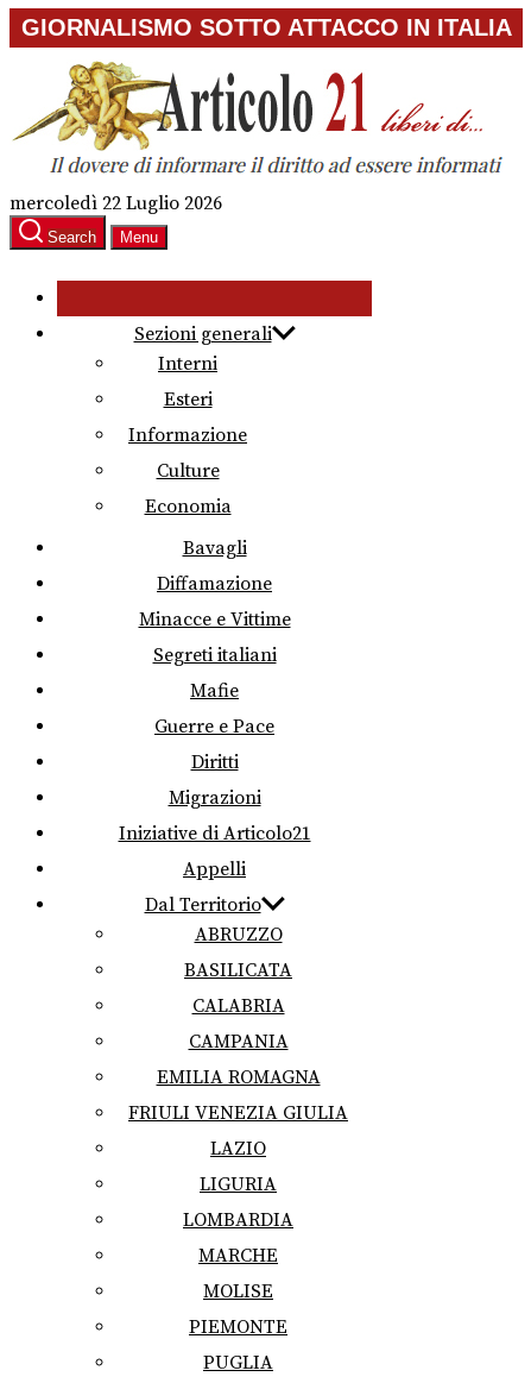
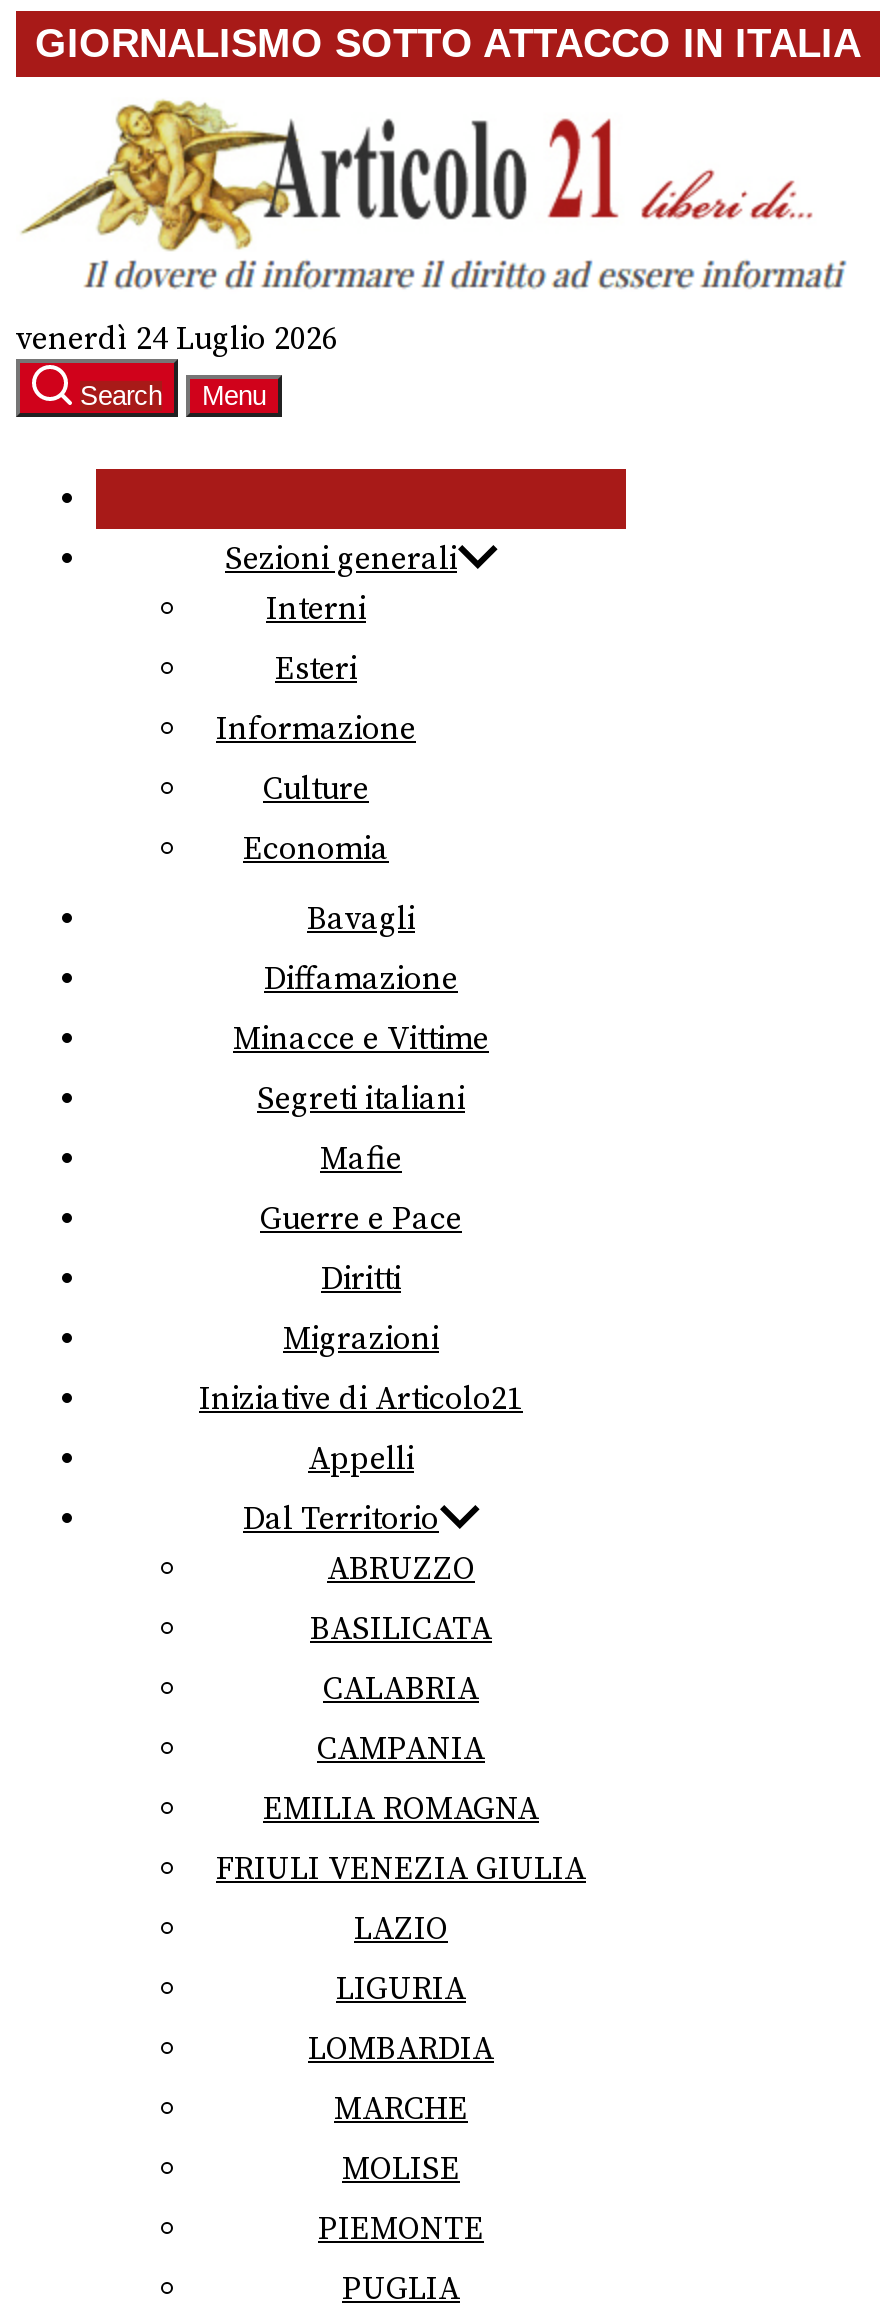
[10,191,222,215] mercoledì 22 Luglio 2026 -> [16,319,338,359] venerdì 24 Luglio 2026

